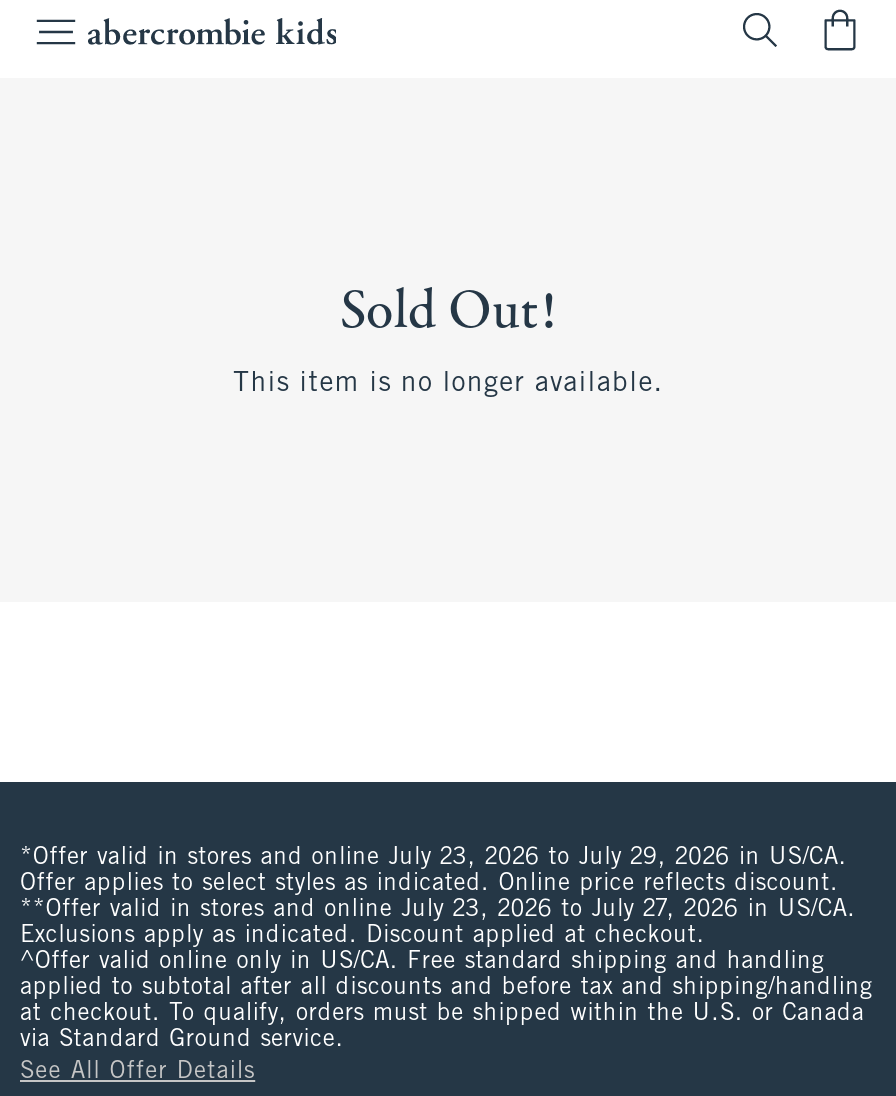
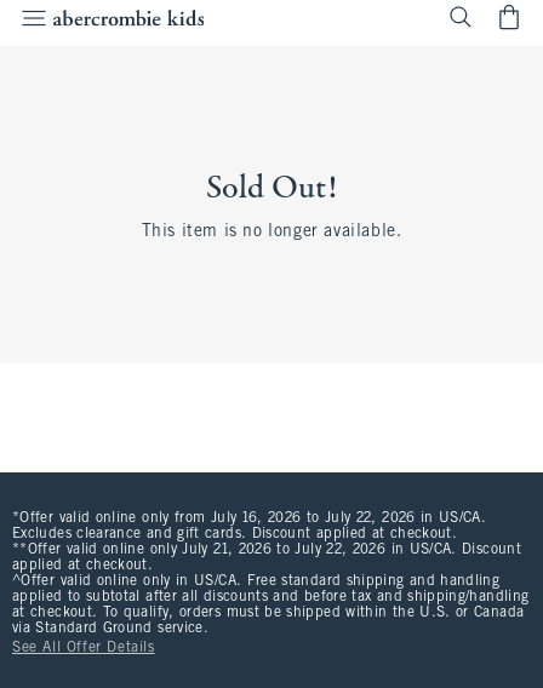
[20,846,856,948] *Offer valid in stores and online July 23, 2026 to July 29, 2026 in US/CA. | Offer applies to select styles as indicated. Online price reflects discount. | **Offer valid in stores and online July 23, 2026 to July 27, 2026 in US/CA. | Exclusions apply as indicated. Discount applied at checkout. -> [12,511,521,573] *Offer valid online only from July 16, 2026 to July 22, 2026 in US/CA. | Excludes clearance and gift cards. Discount applied at checkout. | **Offer valid online only July 21, 2026 to July 22, 2026 in US/CA. Discount | applied at checkout.

